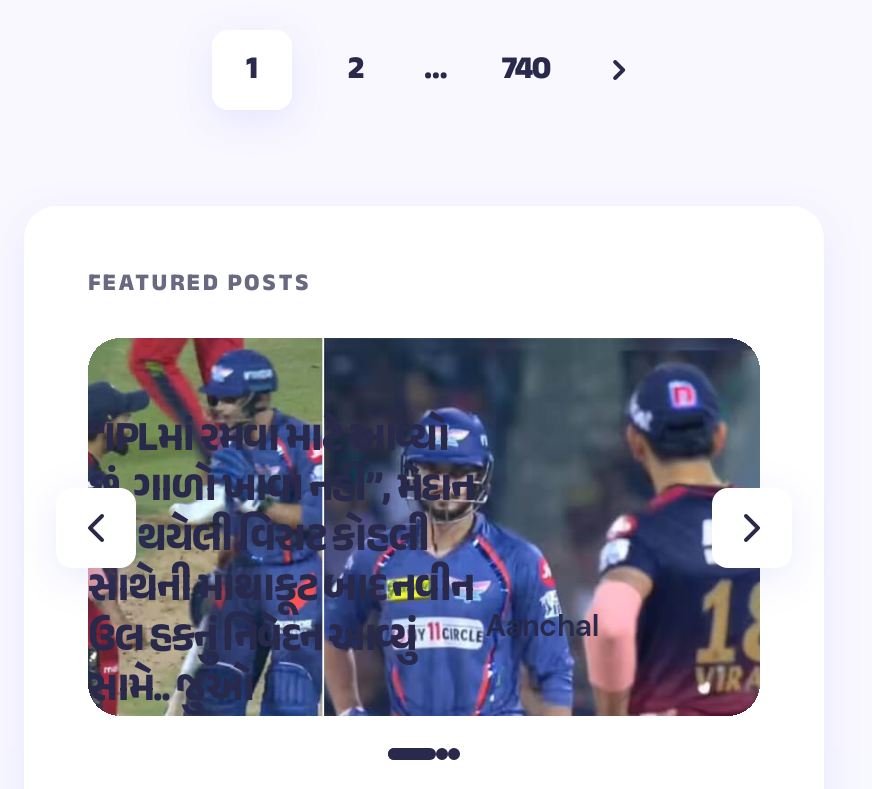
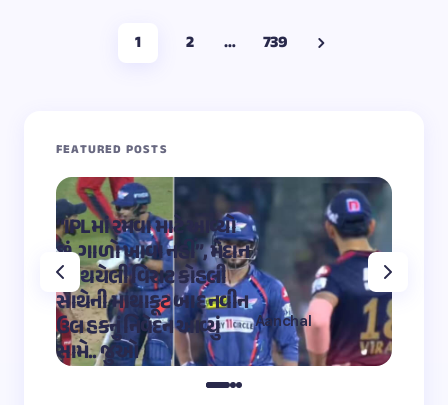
[501,45,551,95] 740 -> [263,30,287,55] 739

